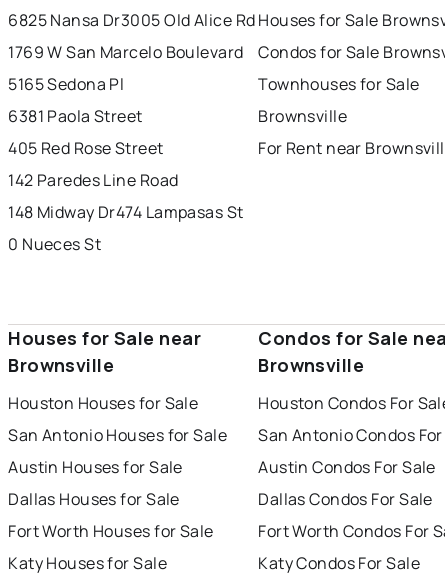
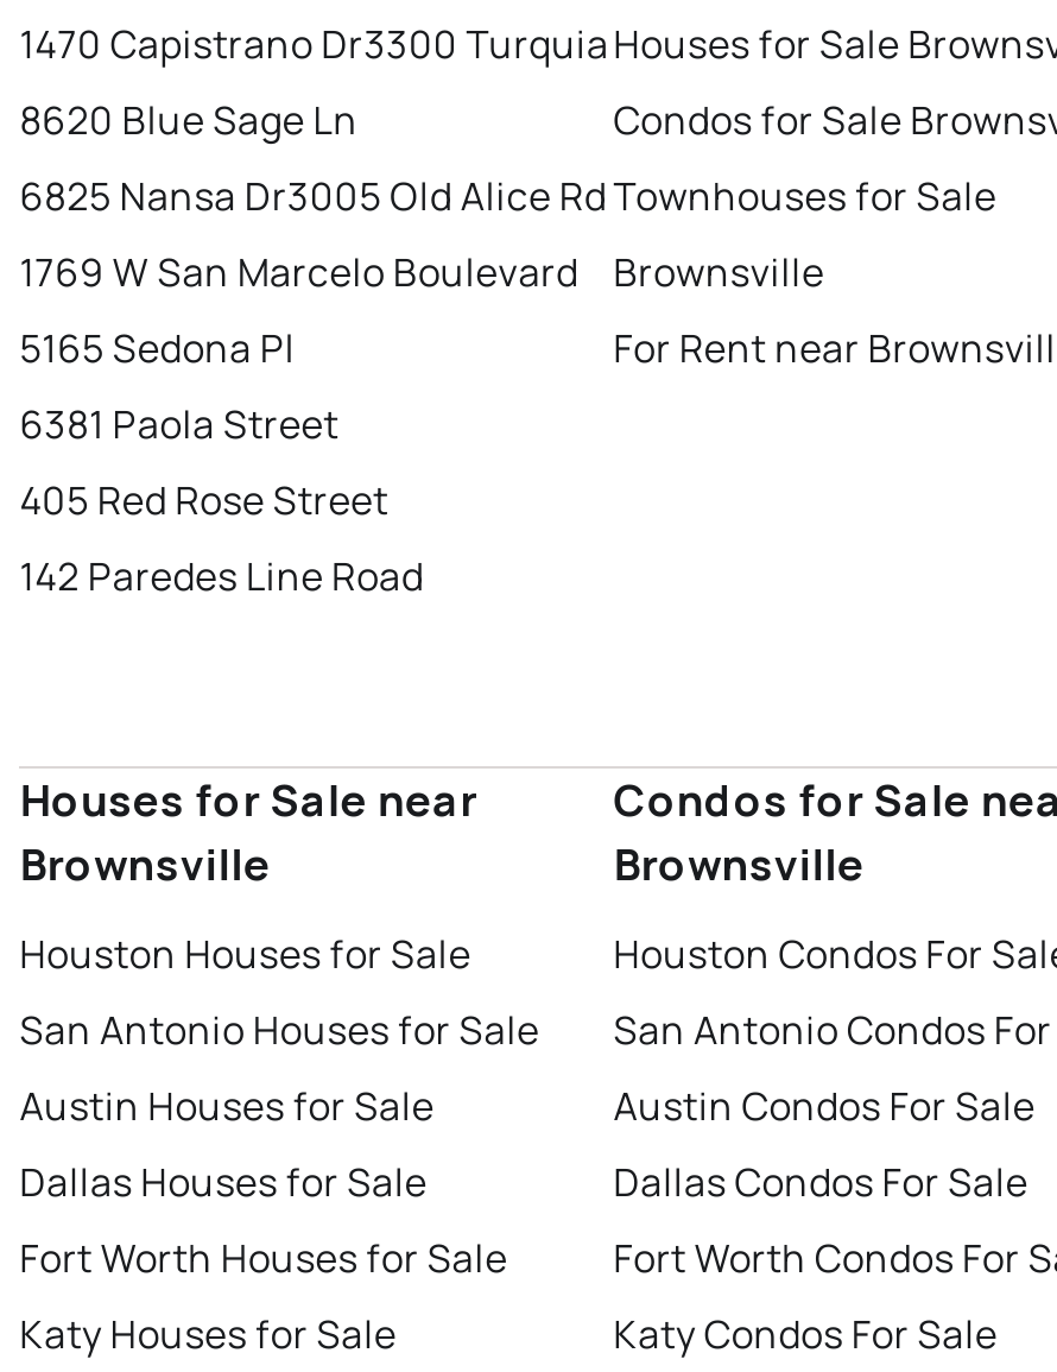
moved [8,9,255,191] -> [19,169,607,601]: 6825 Nansa Dr3005 Old Alice Rd | 1769 W San Marcelo Boulevard | 5165 Sedona Pl | 6381 Paola Street | 405 Red Rose Street | 142 Paredes Line Road
none -> [19,17,609,145] 1470 Capistrano Dr3300 Turquia | 8620 Blue Sage Ln
[8,201,243,255] 148 Midway Dr474 Lampasas St | 0 Nueces St -> none

